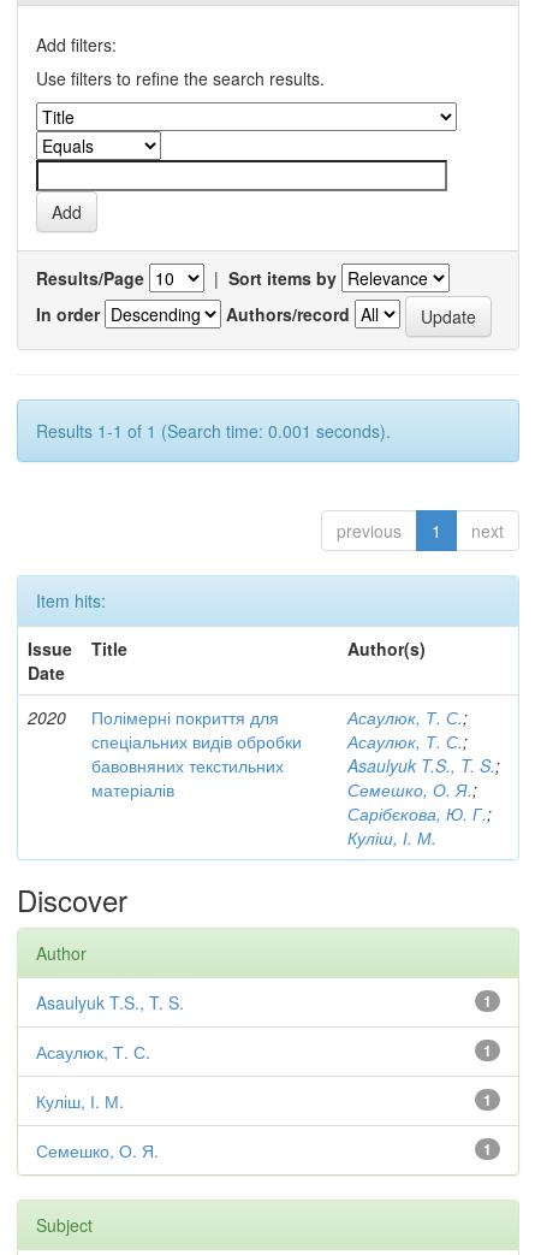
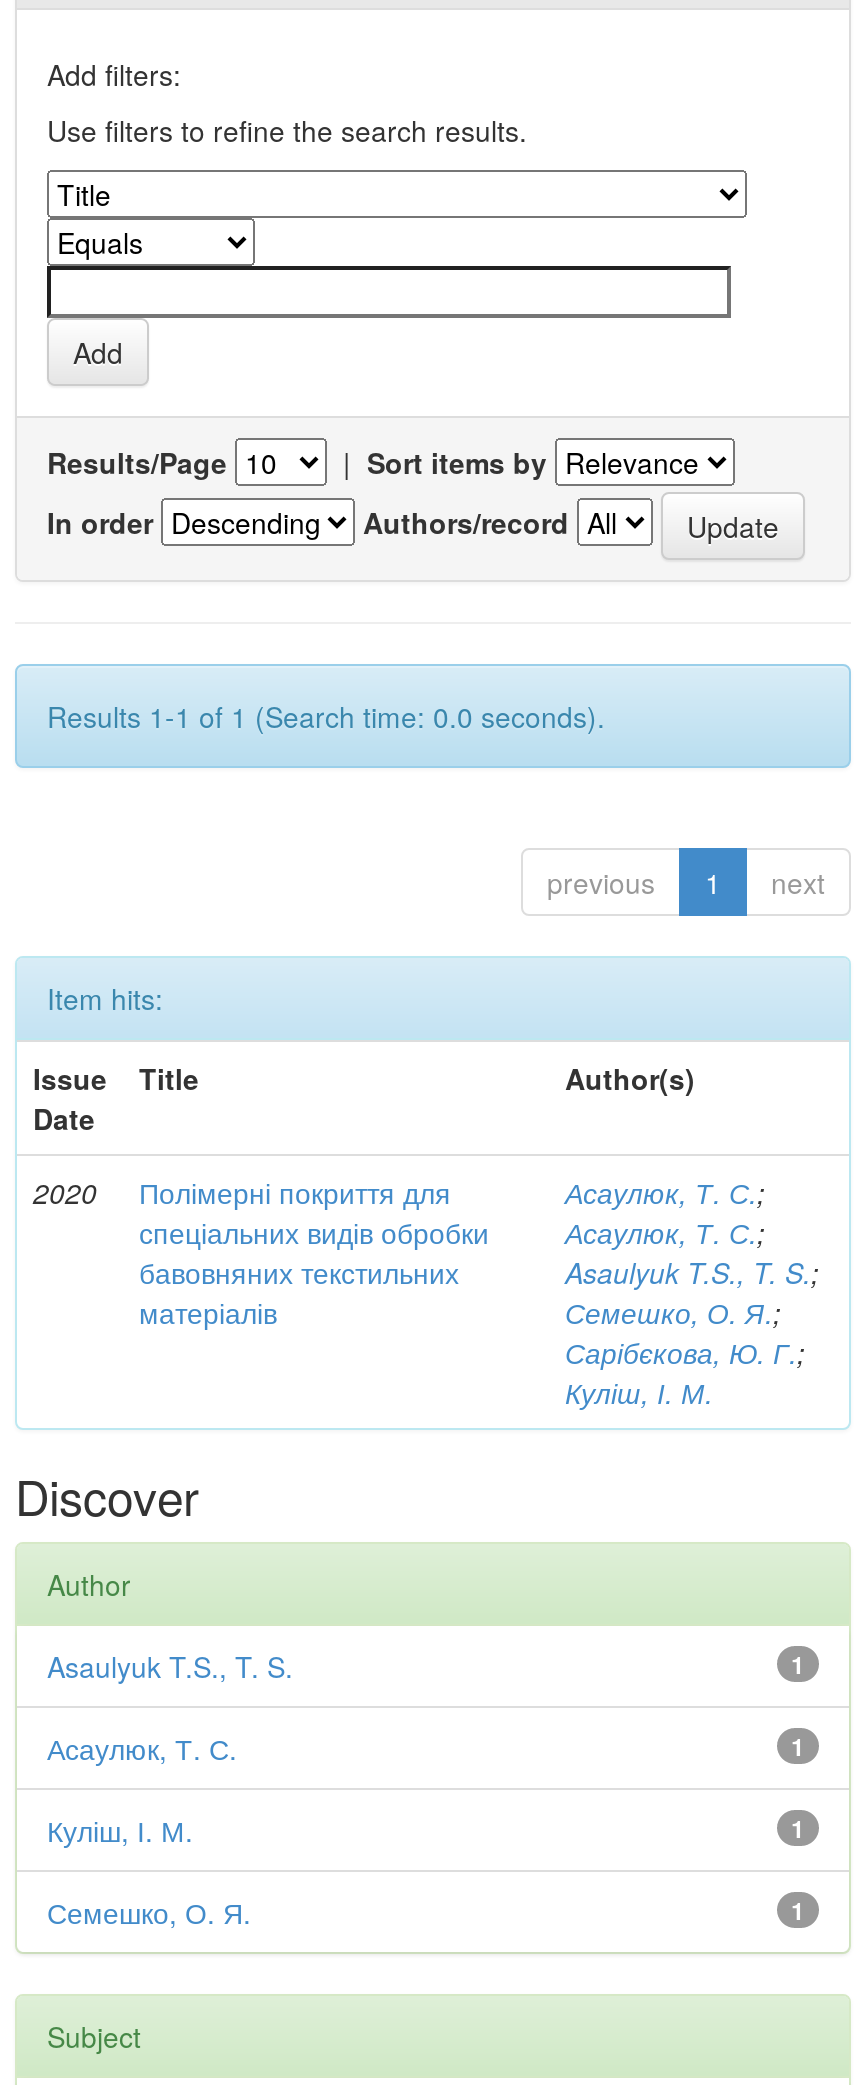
[36,419,391,443] Results 1-1 of 1 (Search time: 0.001 seconds). -> [47,696,605,736] Results 1-1 of 1 (Search time: 0.0 seconds).

